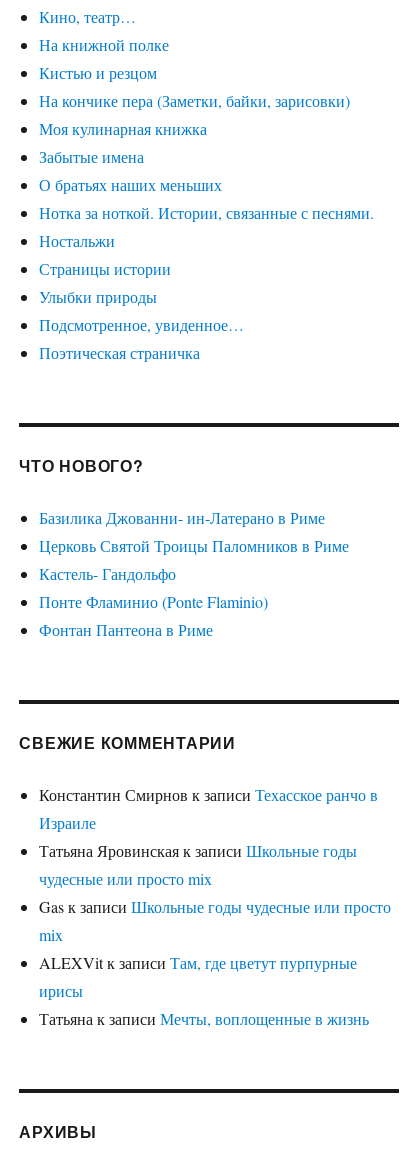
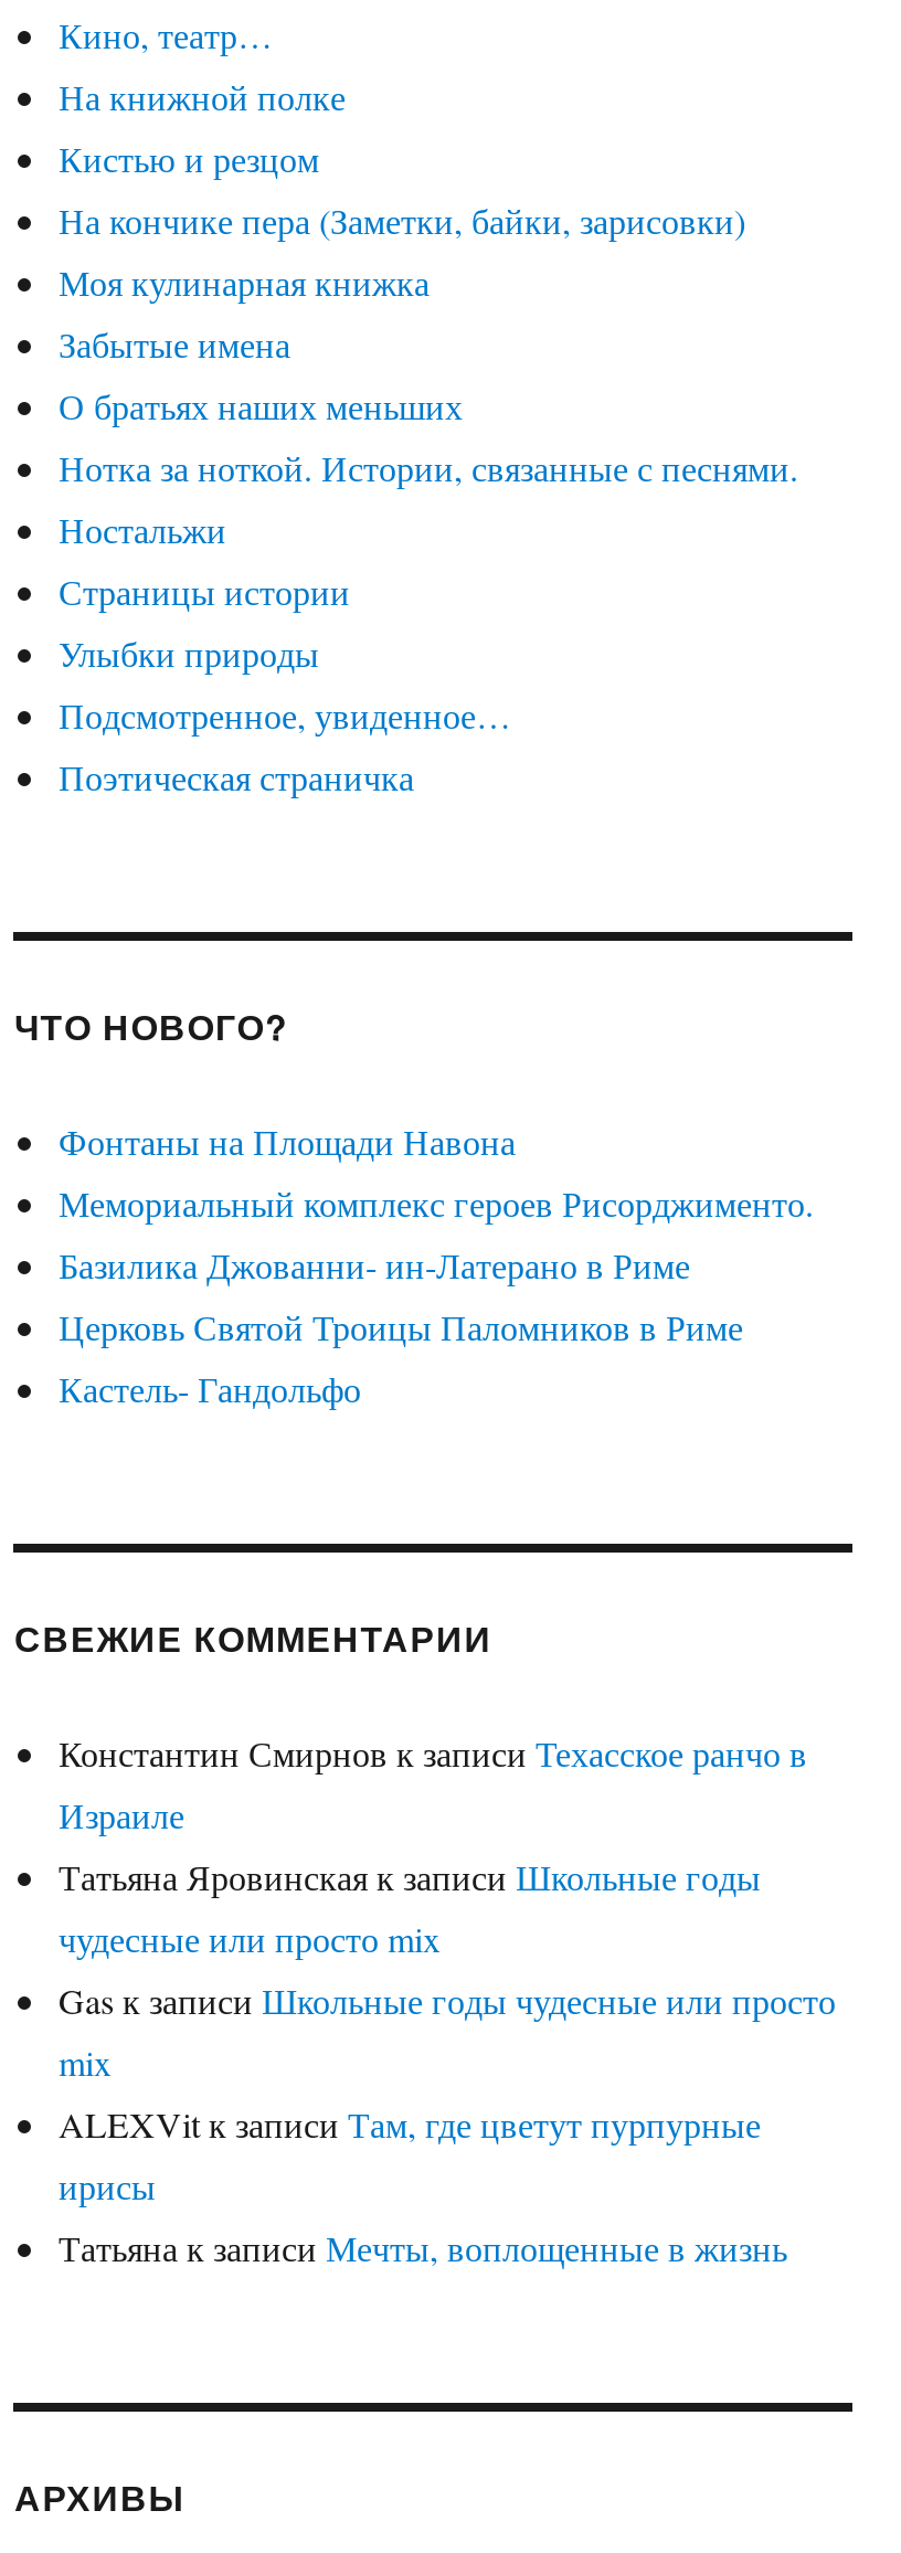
none -> [59,1116,814,1225] Фонтаны на Площади Навона | Мемориальный комплекс героев Рисорджименто.
moved [39,506,349,583] -> [59,1240,743,1410]: Базилика Джованни- ин-Латерано в Риме | Церковь Святой Троицы Паломников в Риме | Кастель- Гандольфо
[39,590,268,639] Понте Фламинио (Ponte Flaminio) | Фонтан Пантеона в Риме -> none

